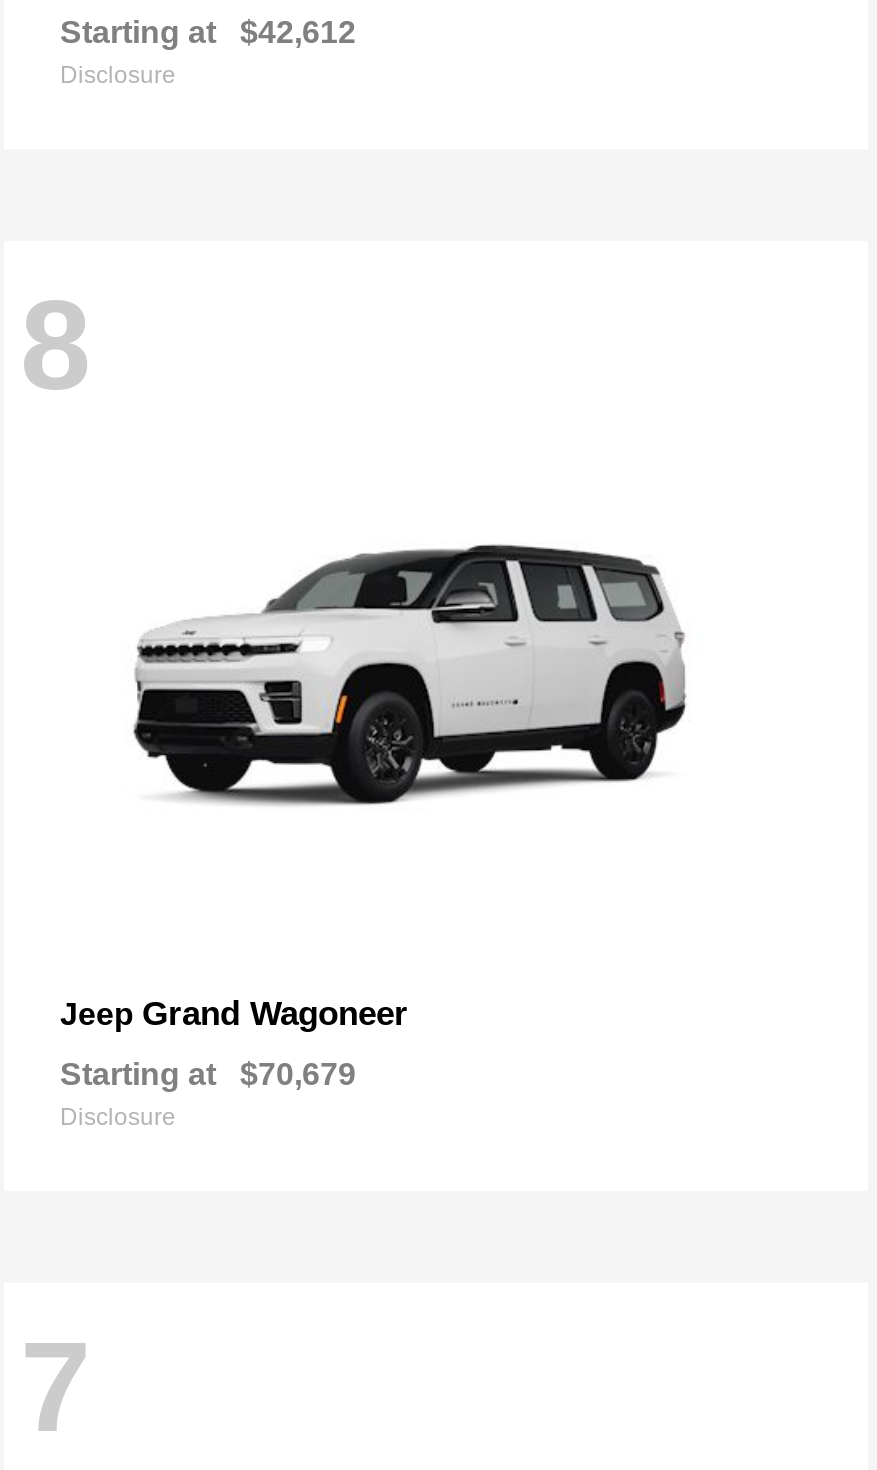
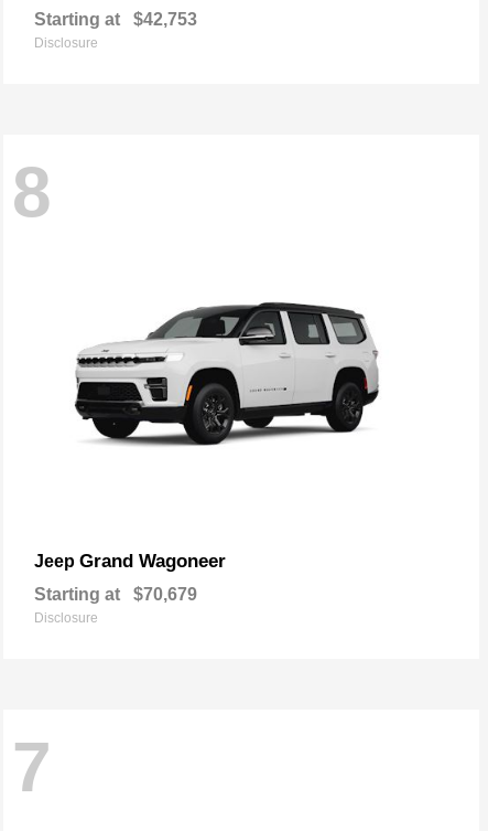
[60,15,356,49] Starting at $42,612 -> [34,10,197,28] Starting at $42,753

